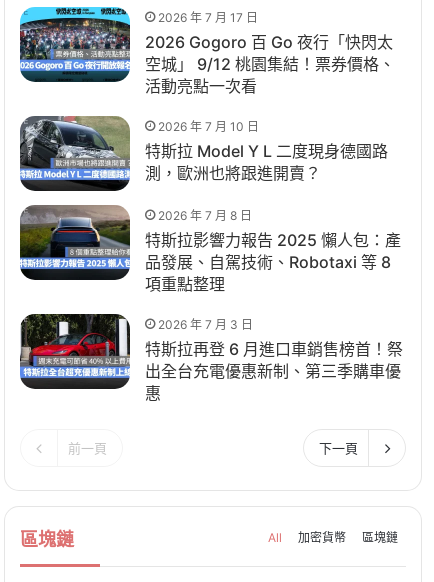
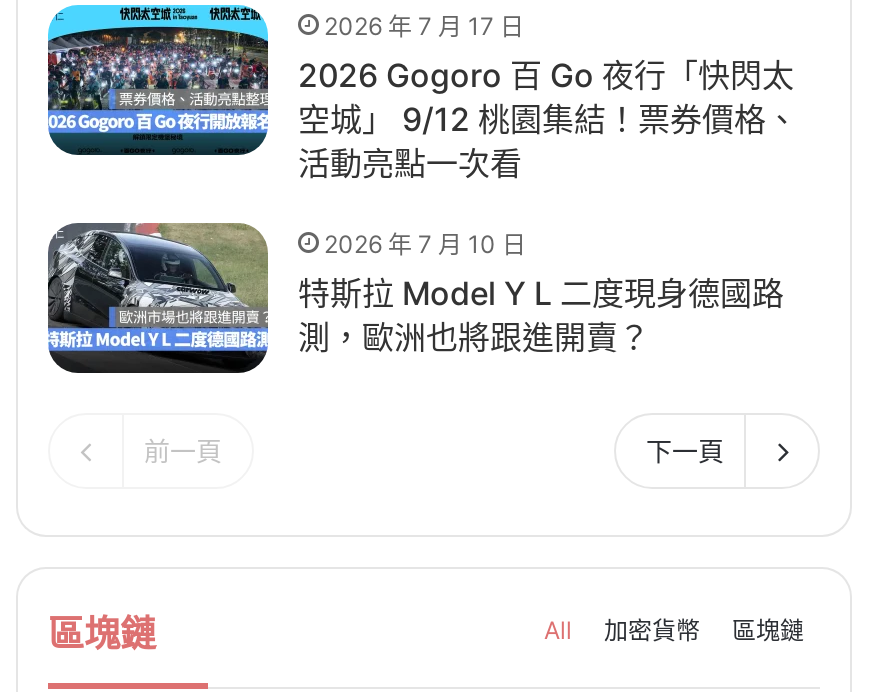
[19,204,403,403] [image] | 2026 年 7 月 8 日 | 特斯拉影響力報告 2025 懶人包：產 | 品發展、自駕技術、Robotaxi 等 8 | 項重點整理 | 2026 年 7 月 3 日 | 特斯拉再登 6 月進口車銷售榜首！祭 | 出全台充電優惠新制、第三季購車優 | 惠 -> none
[19,313,131,390] [image] -> none

